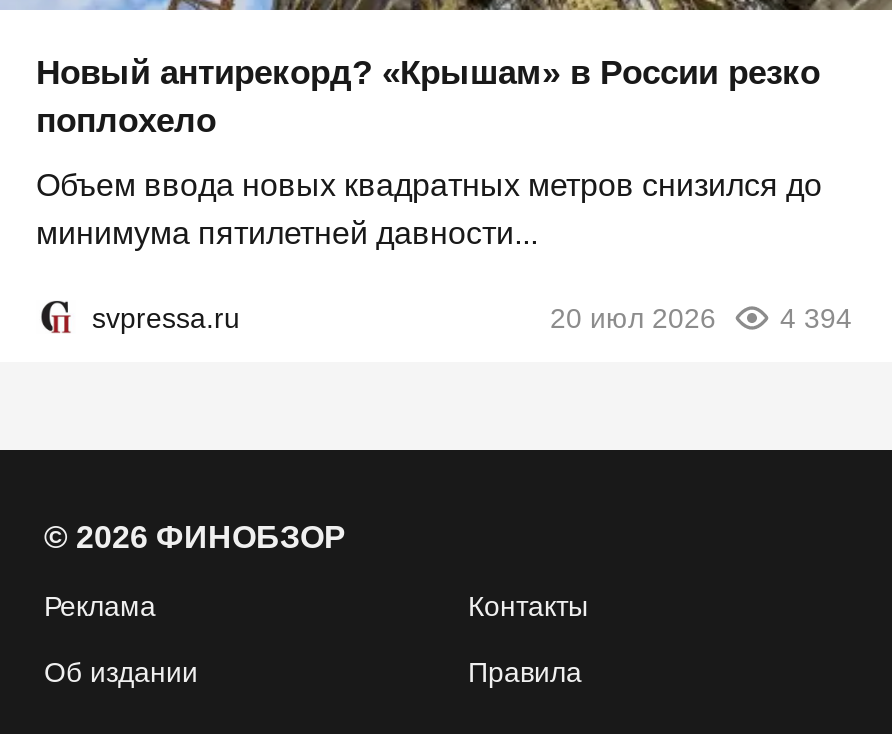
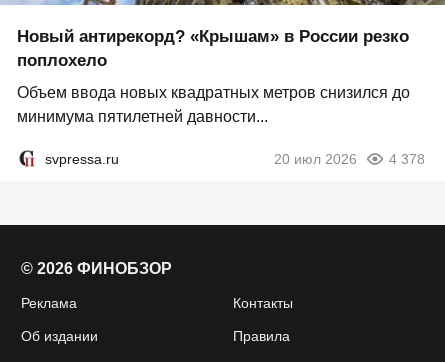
[550,301,852,333] 20 июл 2026 4 394 -> [274,151,425,167] 20 июл 2026 4 378

